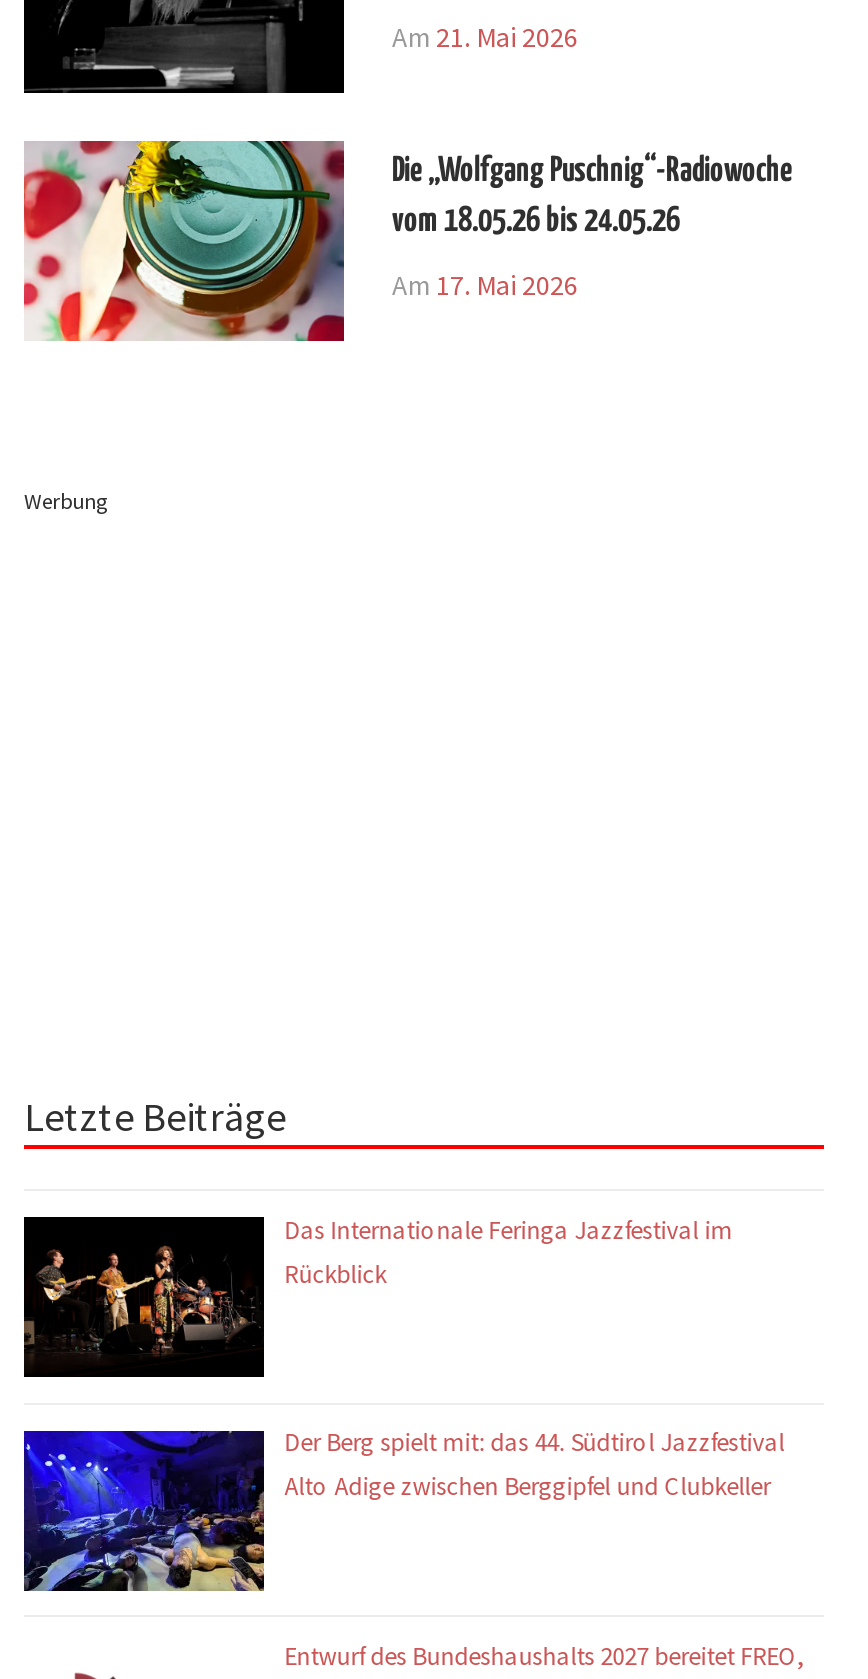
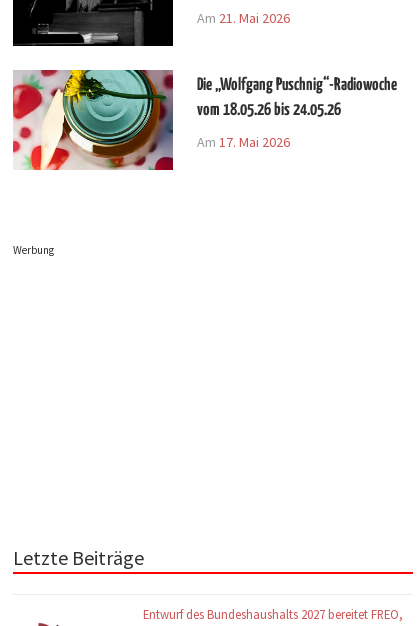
[22,1212,732,1380] [image] | Das Internationale Feringa Jazzfestival im | Rückblick -> none
[22,1425,784,1594] [image] | Der Berg spielt mit: das 44. Südtirol Jazzfestival | Alto Adige zwischen Berggipfel und Clubkeller -> none

